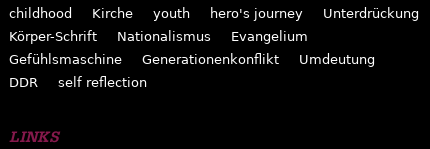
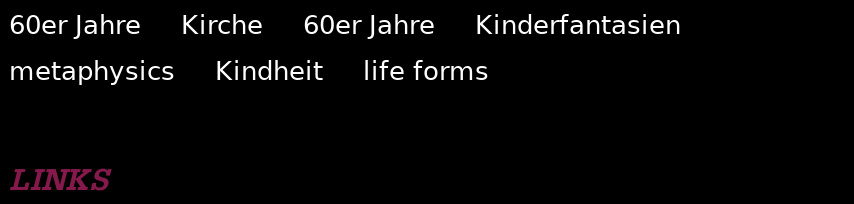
[9,5,72,20] childhood -> [9,9,141,39] 60er Jahre
[9,5,419,89] youth | hero's journey | Unterdrückung | Körper-Schrift | Nationalismus | Evangelium | Gefühlsmaschine | Generationenkonflikt | Umdeutung | DDR | self reflection -> [9,9,681,85] 60er Jahre | Kinderfantasien | metaphysics | Kindheit | life forms

